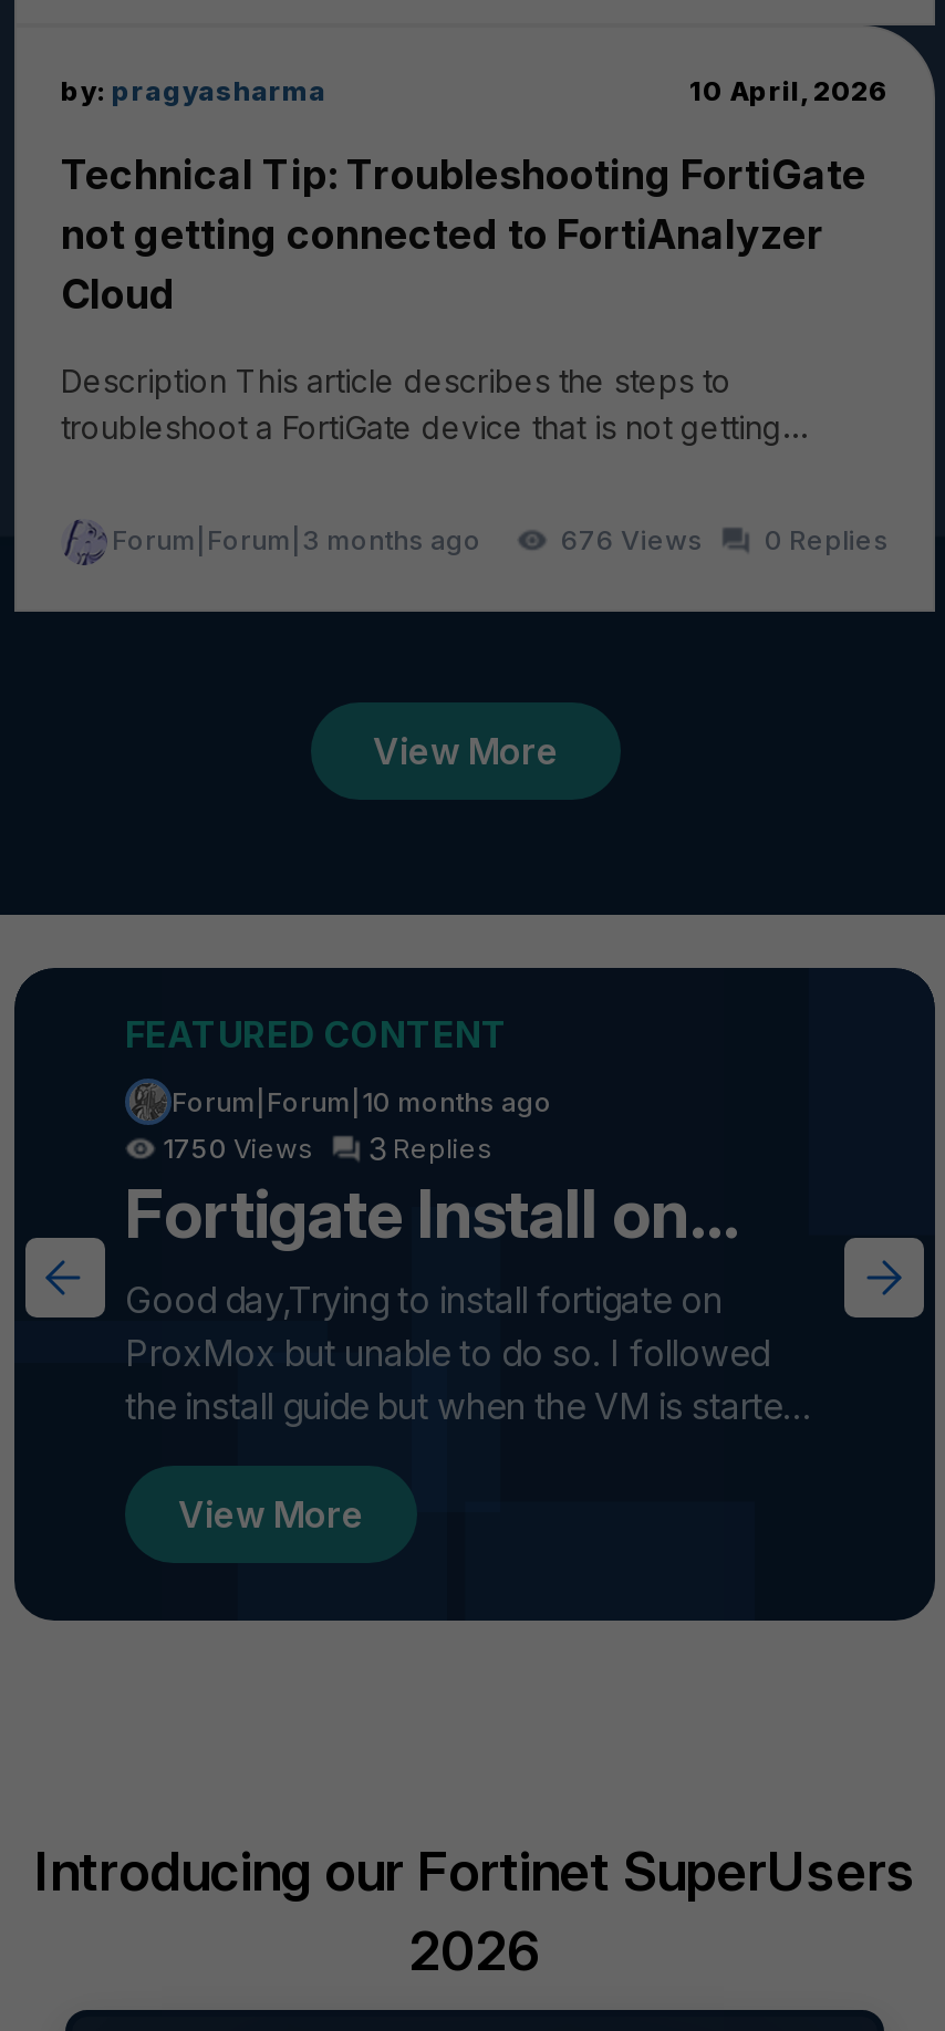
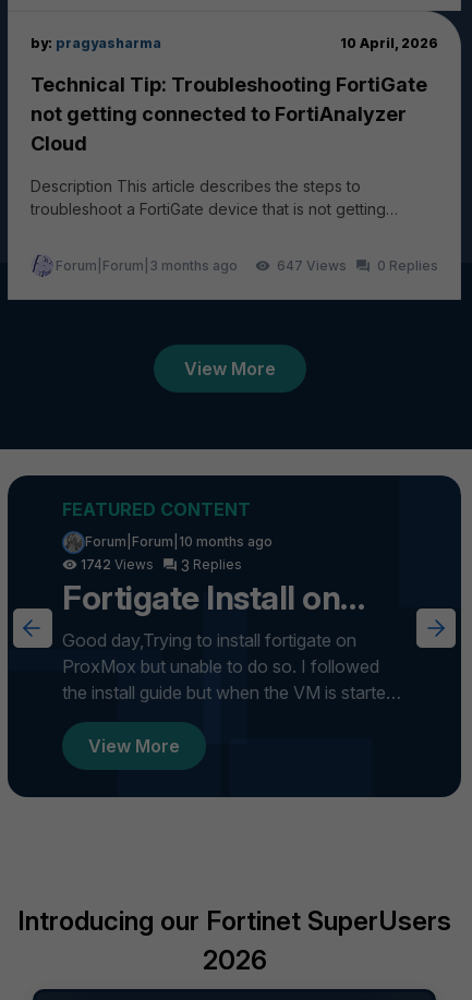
[561,524,614,557] 676 -> [277,257,303,274] 647
[163,1131,227,1164] 1750 -> [81,556,111,573] 1742

